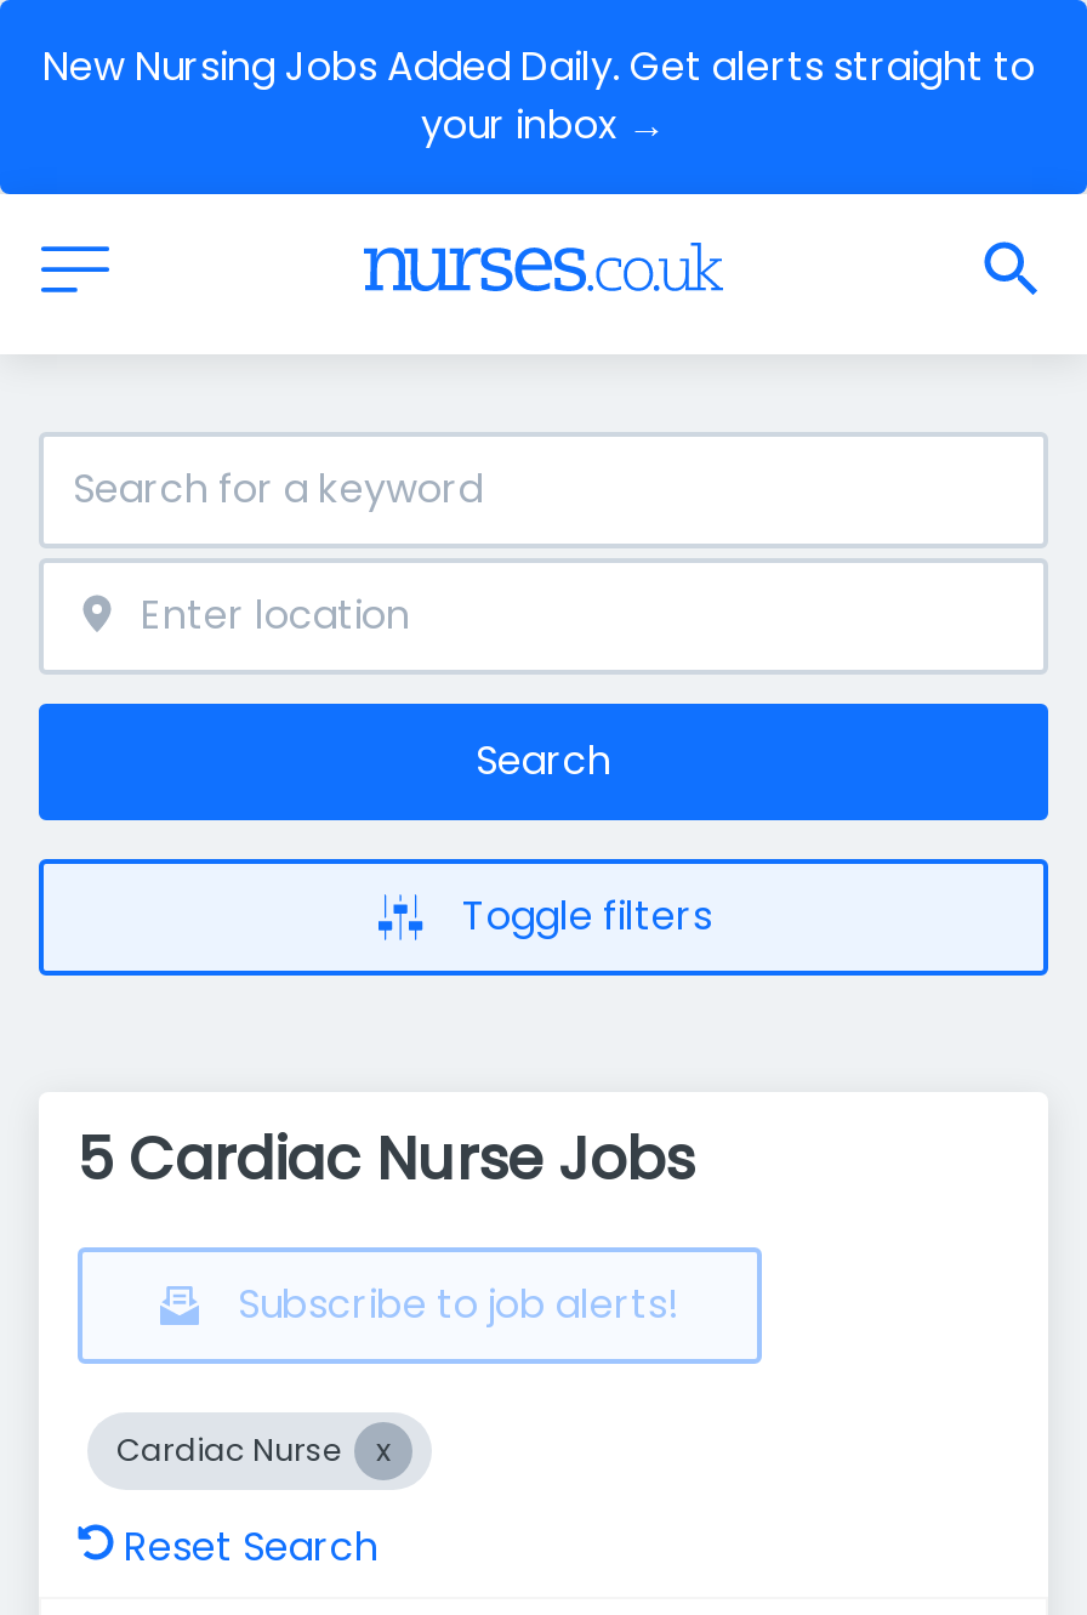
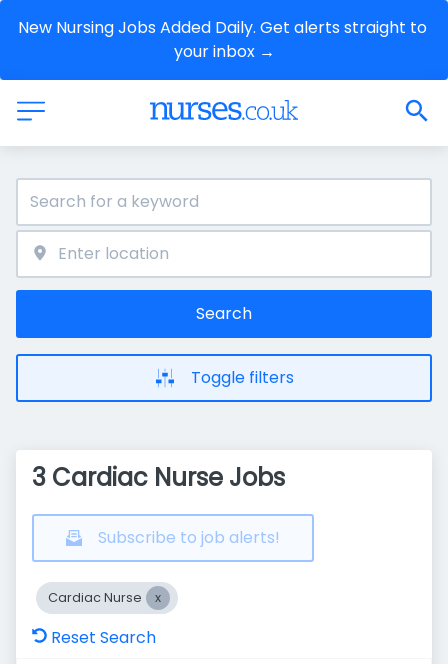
[78,1119,694,1199] 5 Cardiac Nurse Jobs -> [32,461,285,494] 3 Cardiac Nurse Jobs

